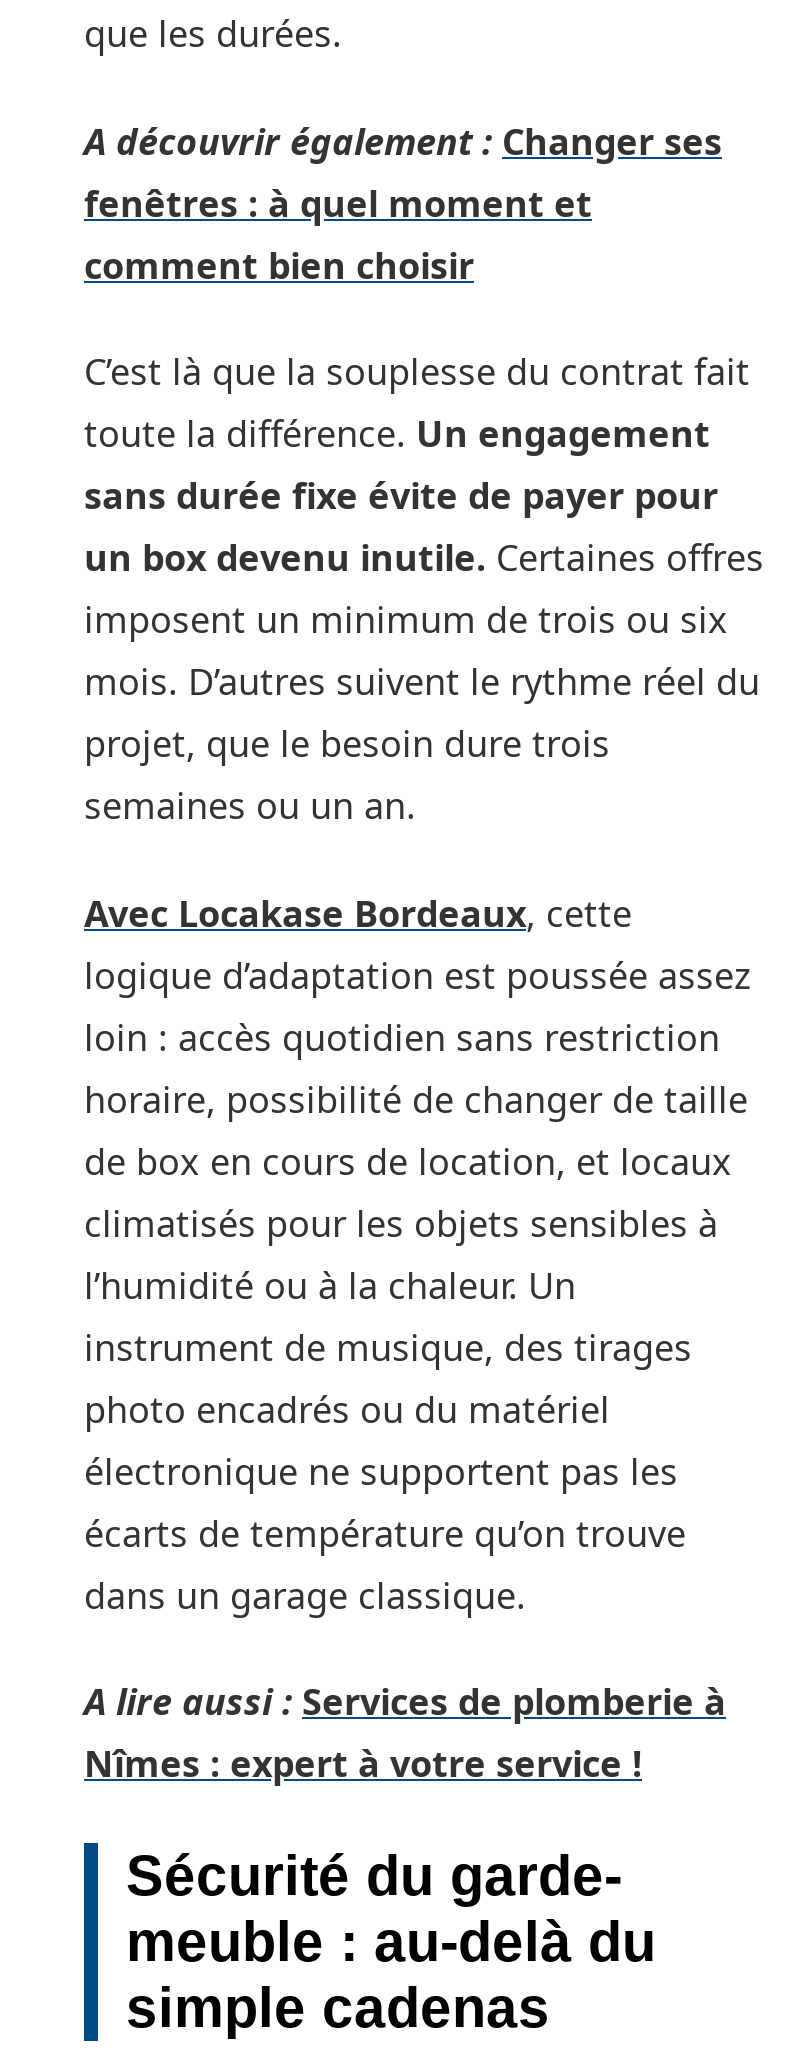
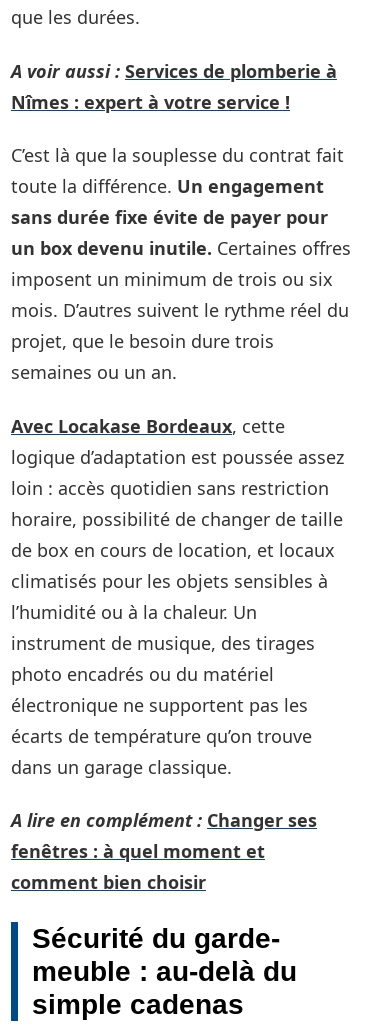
[84,116,722,164] A découvrir également : Changer ses -> [11,58,337,82] A voir aussi : Services de plomberie à
moved [84,178,592,288] -> [11,839,265,894]: fenêtres : à quel moment et | comment bien choisir
moved [84,347,764,1618] -> [11,143,351,778]: C’est là que la souplesse du contrat fait | toute la différence. Un engagement | sans durée fixe évite de payer pour | ... | écarts de température qu’on trouve | dans un garage classique.
[84,1677,726,1725] A lire aussi : Services de plomberie à -> [11,808,317,832] A lire en complément : Changer ses
moved [84,1739,642,1787] -> [11,89,290,113]: Nîmes : expert à votre service !

